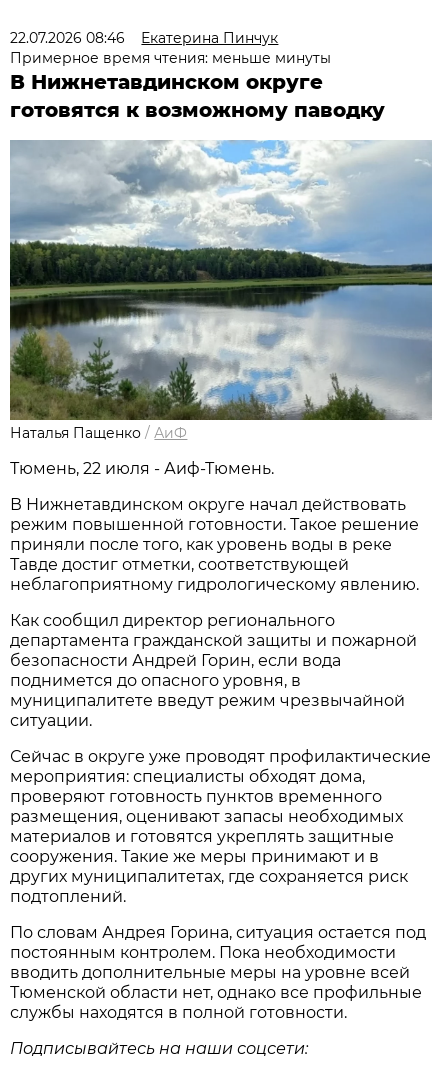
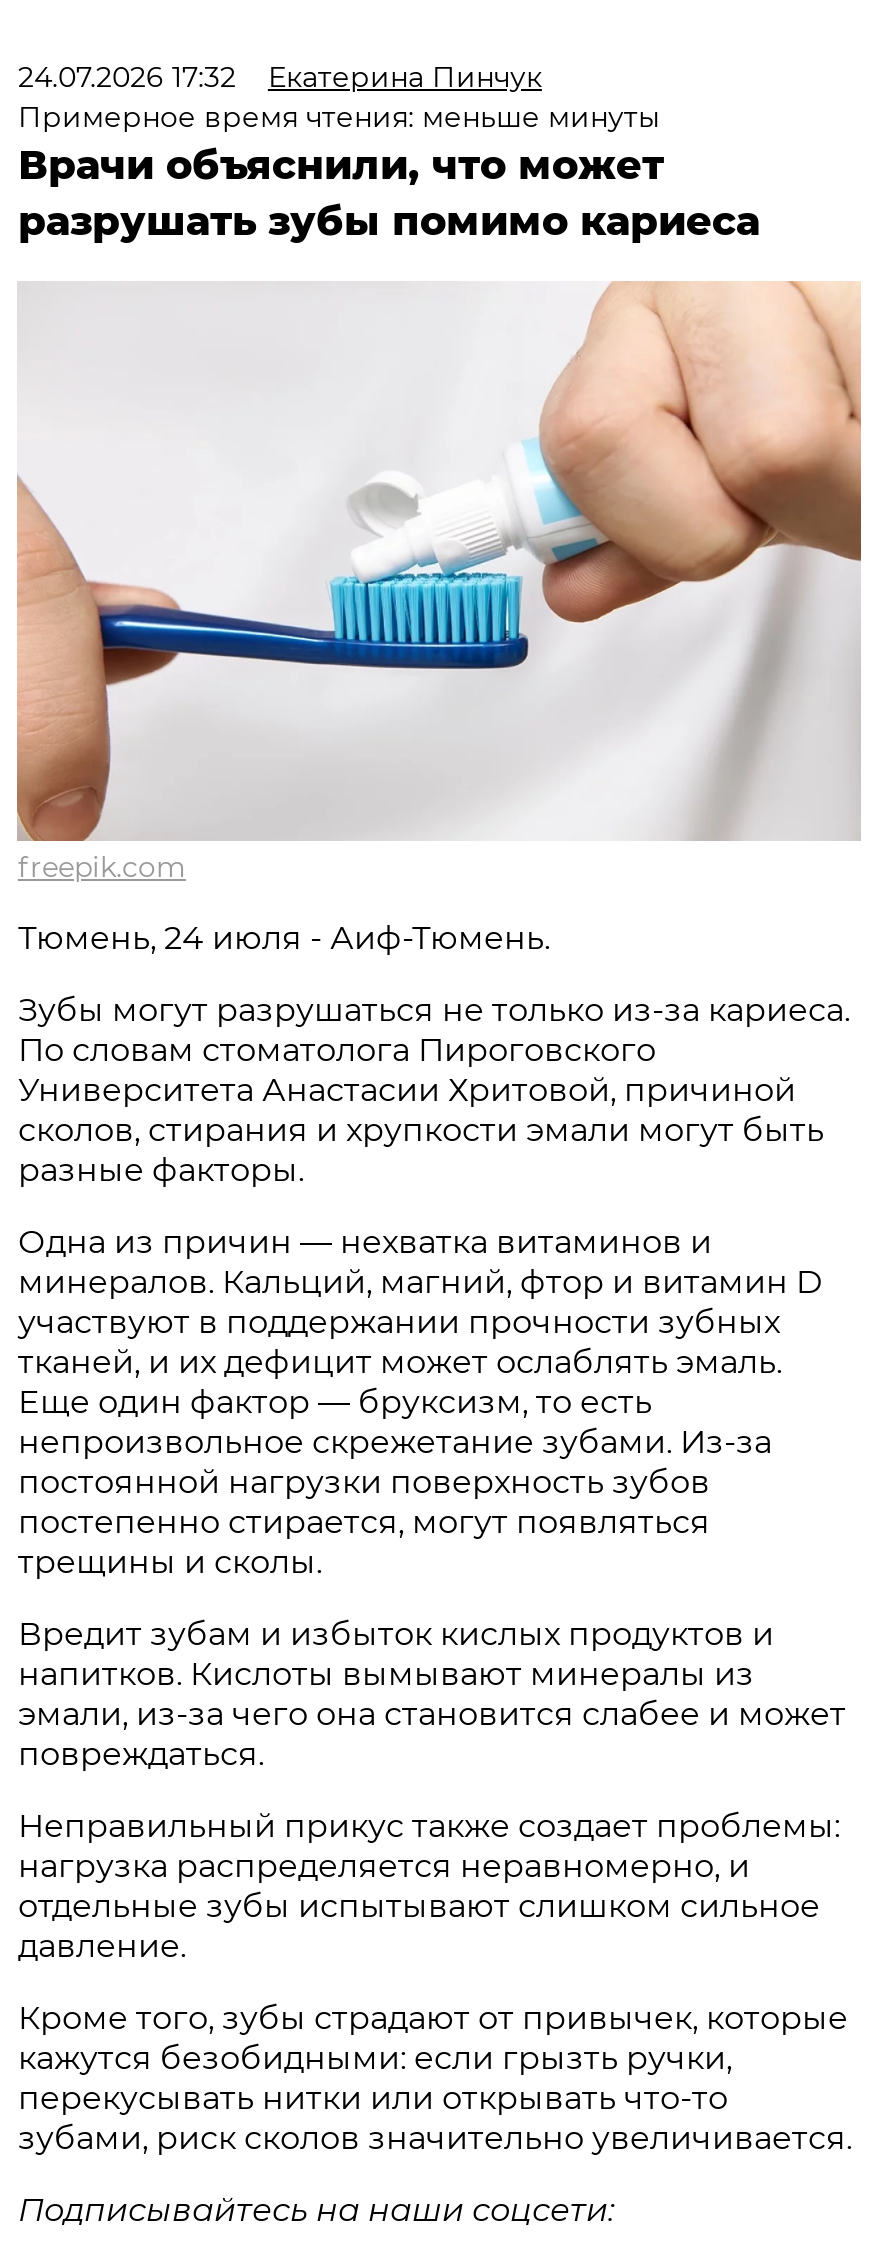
[10,29,278,47] 22.07.2026 08:46 Екатерина Пинчук -> [18,59,542,95] 24.07.2026 17:32 Екатерина Пинчук
[10,70,385,122] В Нижнетавдинском округе | готовятся к возможному паводку -> [18,141,760,245] Врачи объяснили, что может | разрушать зубы помимо кариеса
[9,140,433,1022] [image] | Наталья Пащенко / АиФ | Тюмень, 22 июля - Аиф-Тюмень. | В Нижнетавдинском округе начал действовать | режим повышенной готовности. Такое решение | приняли после того, как уровень воды в реке | Тавде достиг отметки, соответствующей | неблагоприятному гидрологическому явлению. | Как сообщил директор регионального | департамента гражданской защиты и пожарной | безопасности Андрей Горин, если вода | поднимется до опасного уровня, в | муниципалитете введут режим чрезвычайной | ситуации. | Сейчас в округе уже проводят профилактические | мероприятия: специалисты обходят дома, | проверяют готовность пунктов временного | размещения, оценивают запасы необходимых | материалов и готовятся укреплять защитные | сооружения. Такие же меры принимают и в | других муниципалитетах, где сохраняется риск | подтоплений. | По словам Андрея Горина, ситуация остается под | постоянным контролем. Пока необходимости | вводить дополнительные меры на уровне всей | Тюменской области нет, однако все профильные | службы находятся в полной готовности. -> [15,281,863,2158] [image] | freepik.com | Тюмень, 24 июля - Аиф-Тюмень. | Зубы могут разрушаться не только из-за кариеса. | По словам стоматолога Пироговского | Университета Анастасии Хритовой, причиной | сколов, стирания и хрупкости эмали могут быть | разные факторы. | Одна из причин — нехватка витаминов и | минералов. Кальций, магний, фтор и витамин D | участвуют в поддержании прочности зубных | тканей, и их дефицит может ослаблять эмаль. | Еще один фактор — бруксизм, то есть | непроизвольное скрежетание зубами. Из-за | постоянной нагрузки поверхность зубов | постепенно стирается, могут появляться | трещины и сколы. | Вредит зубам и избыток кислых продуктов и | напитков. Кислоты вымывают минералы из | эмали, из-за чего она становится слабее и может | повреждаться. | Неправильный прикус также создает проблемы: | нагрузка распределяется неравномерно, и | отдельные зубы испытывают слишком сильное | давление. | Кроме того, зубы страдают от привычек, которые | кажутся безобидными: если грызть ручки, | перекусывать нитки или открывать что-то | зубами, риск сколов значительно увеличивается.

